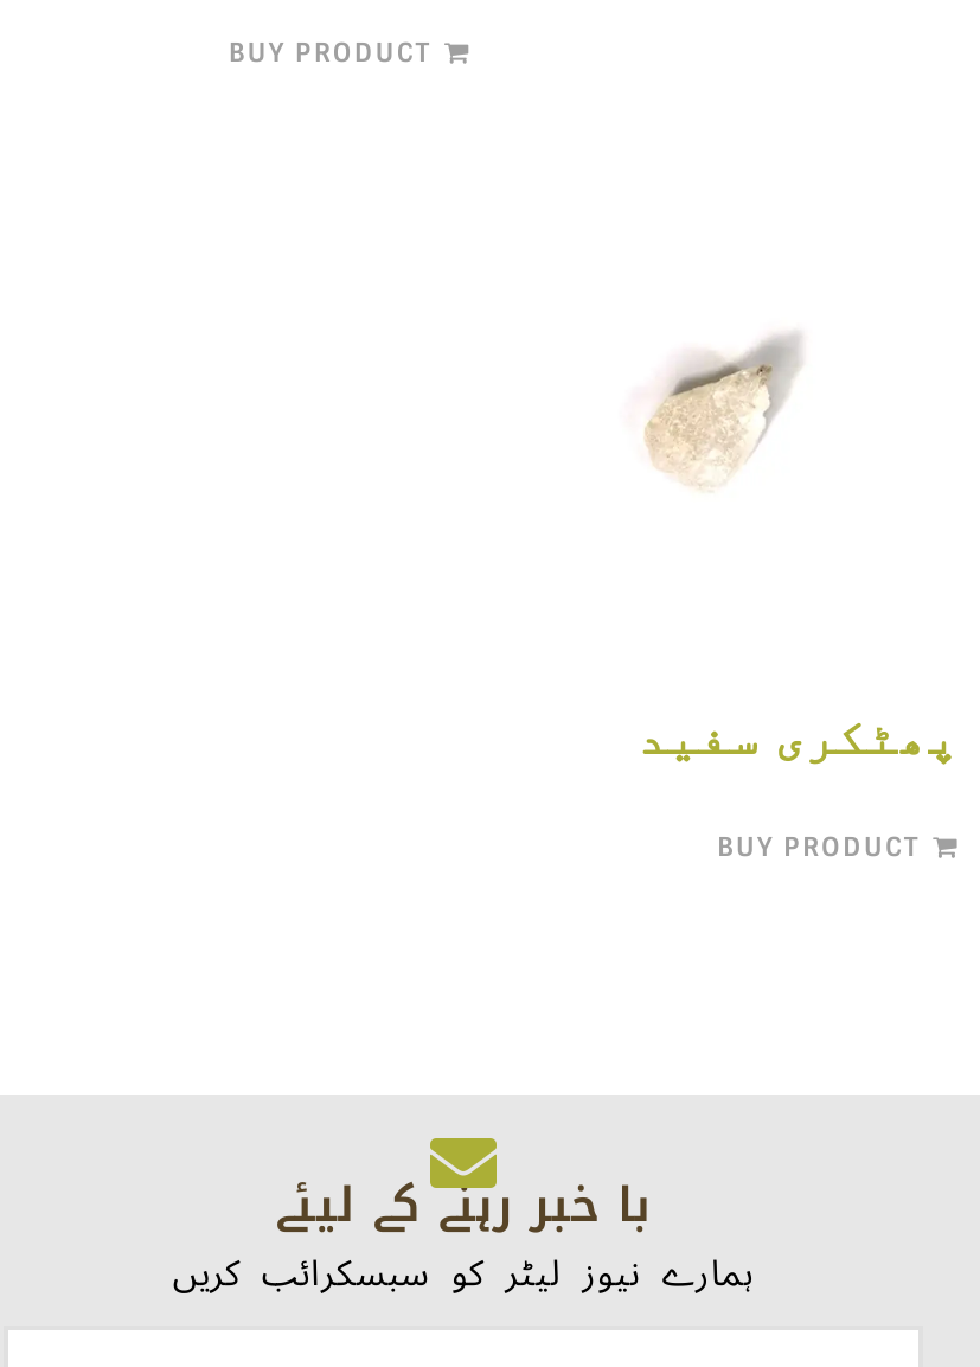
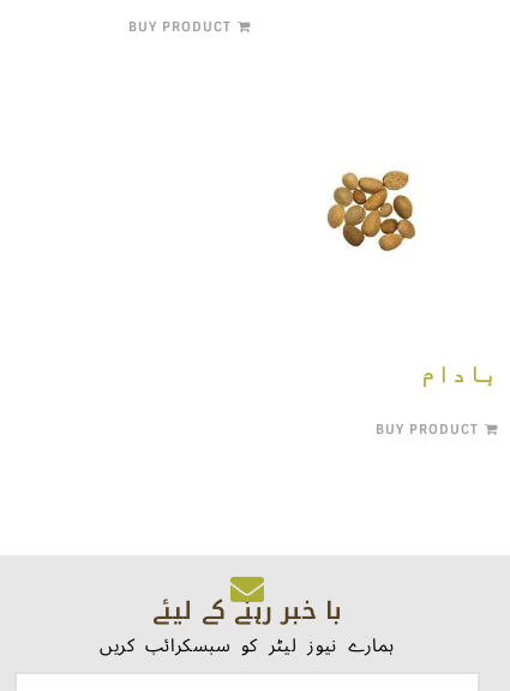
[620,330,805,496] [image] -> [325,169,419,252] [image]
[636,705,959,769] پھٹکری سفید -> [420,357,498,390] بادام

